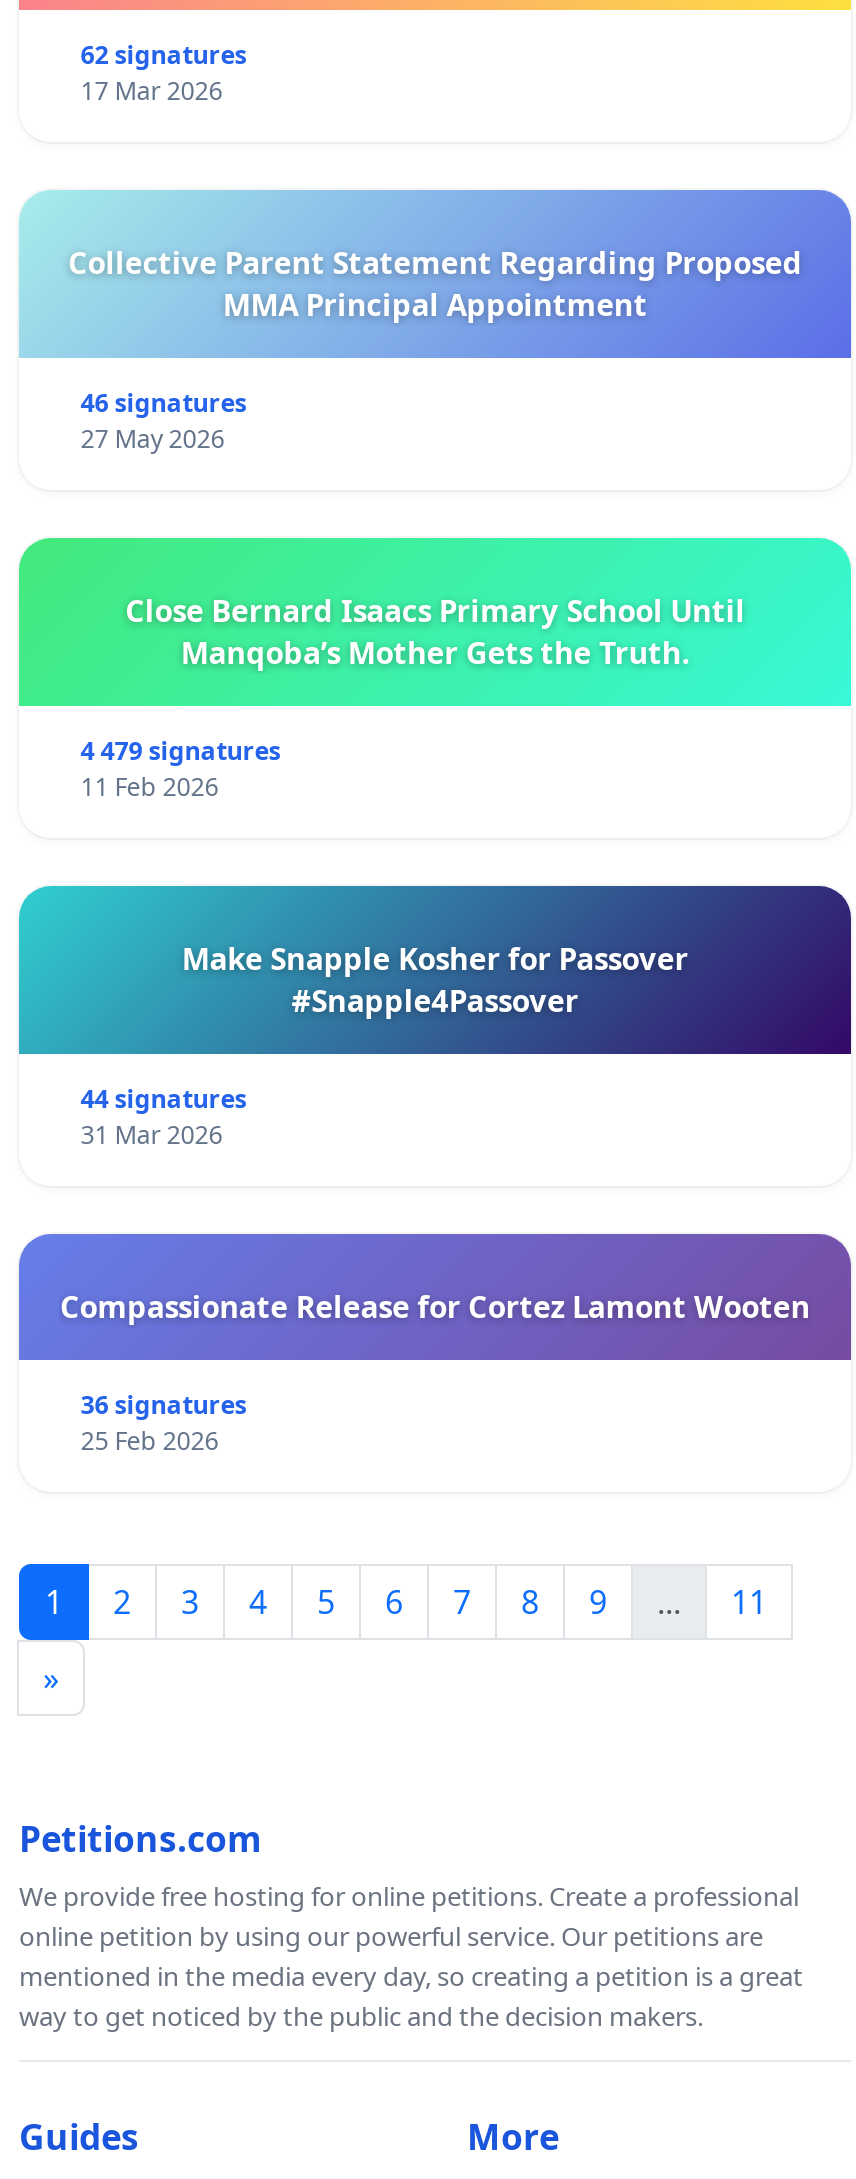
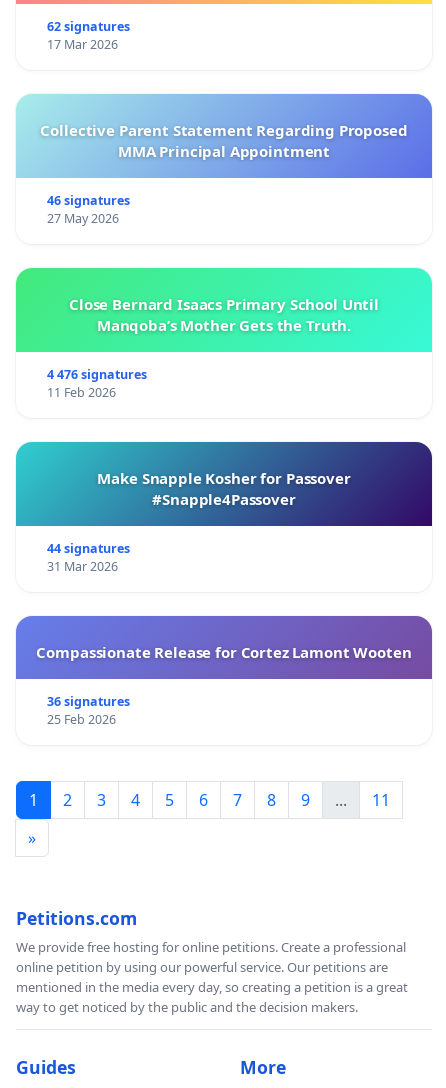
[81,733,281,767] 4 479 signatures -> [47,366,147,383] 4 476 signatures

